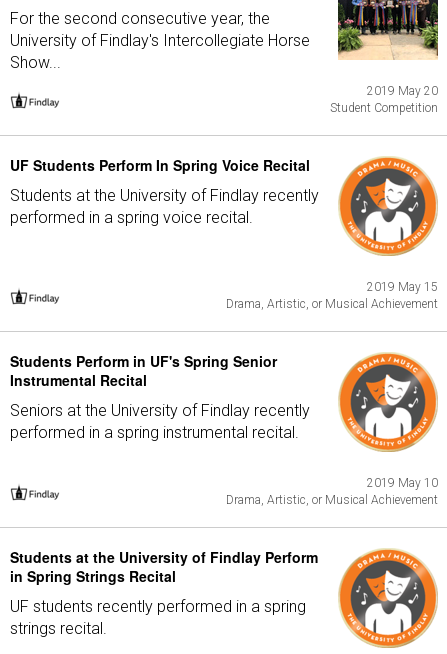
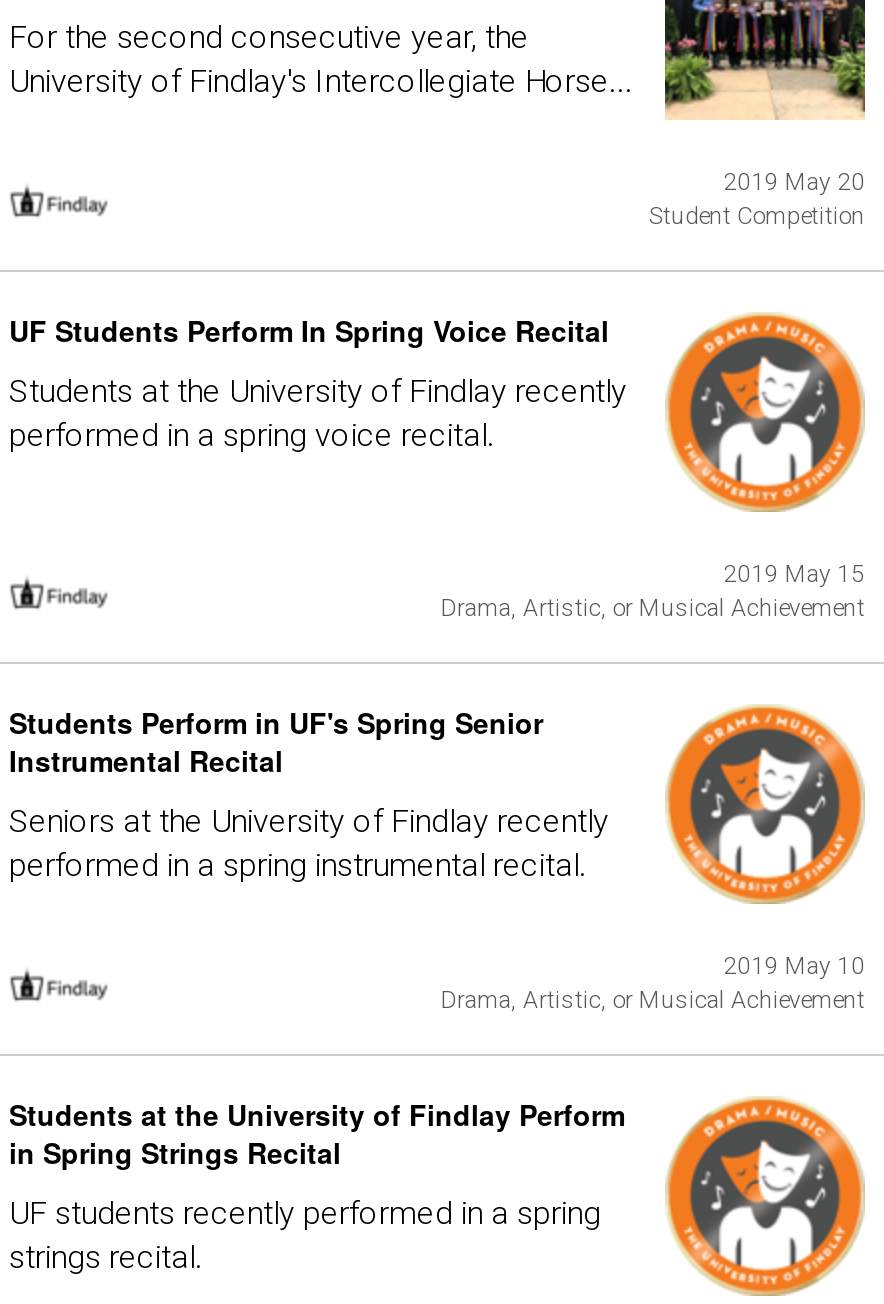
[10,31,310,72] University of Findlay's Intercollegiate Horse | Show... -> [9,62,633,100] University of Findlay's Intercollegiate Horse...

